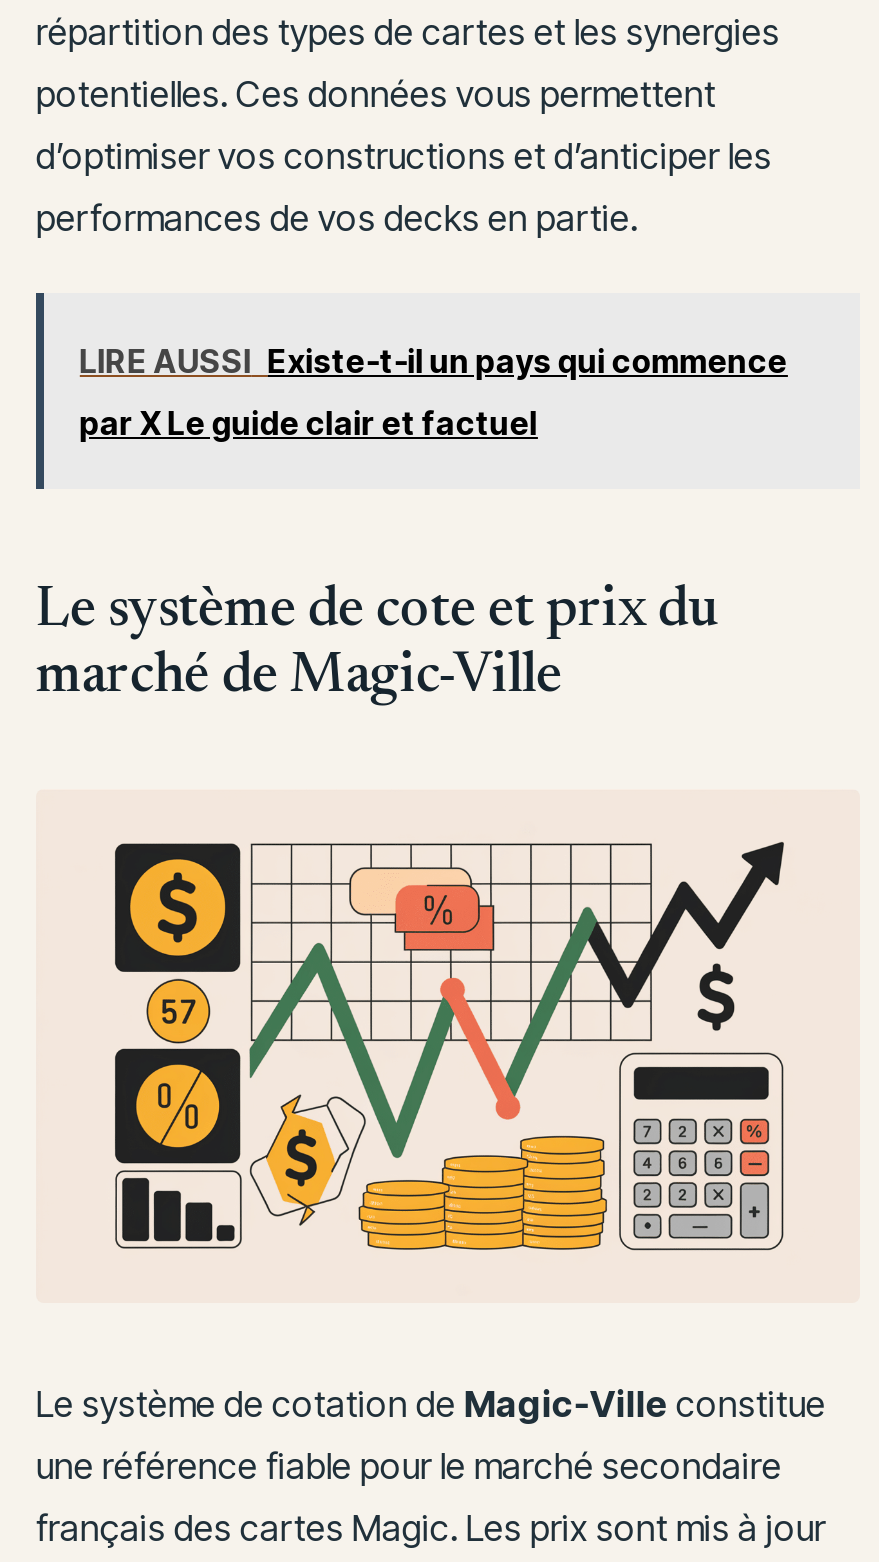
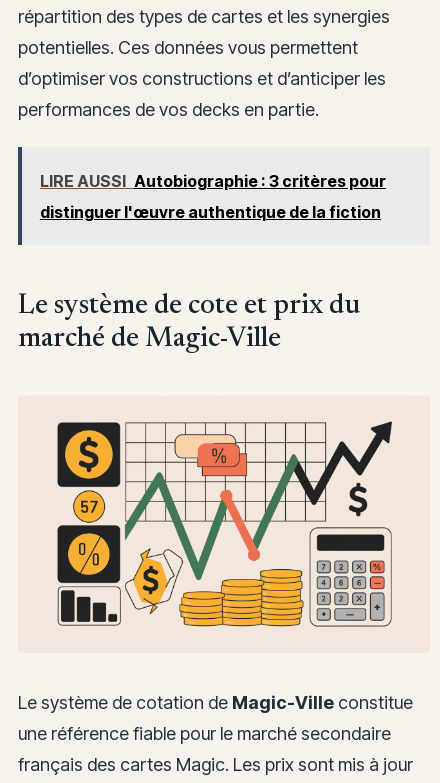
[80,340,788,380] LIRE AUSSI Existe-t-il un pays qui commence -> [40,171,386,191] LIRE AUSSI Autobiographie : 3 critères pour
[80,402,538,442] par X Le guide clair et factuel -> [40,202,381,222] distinguer l'œuvre authentique de la fiction

